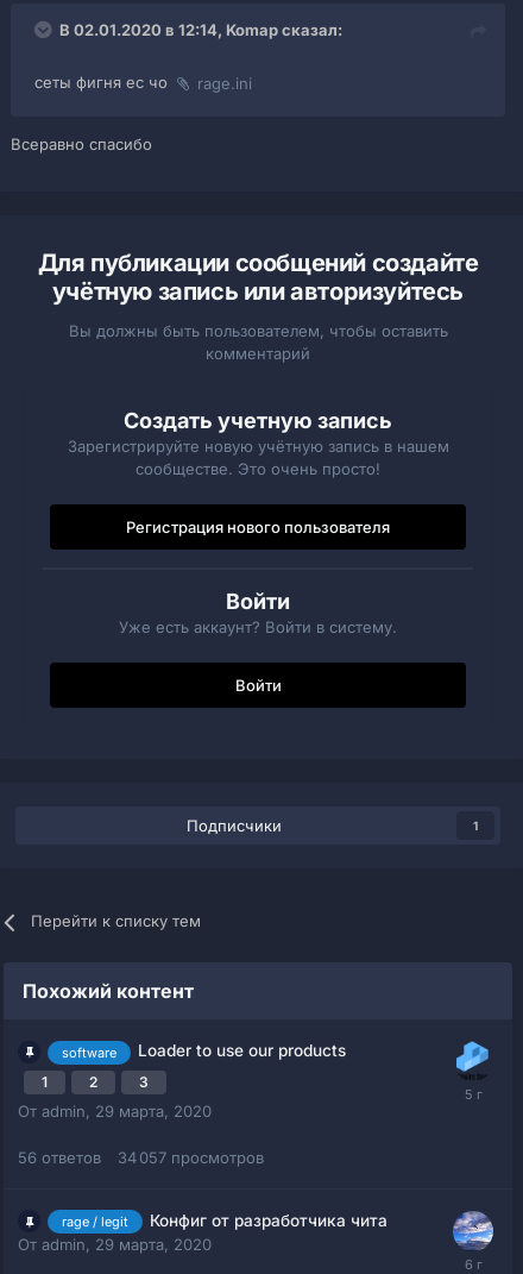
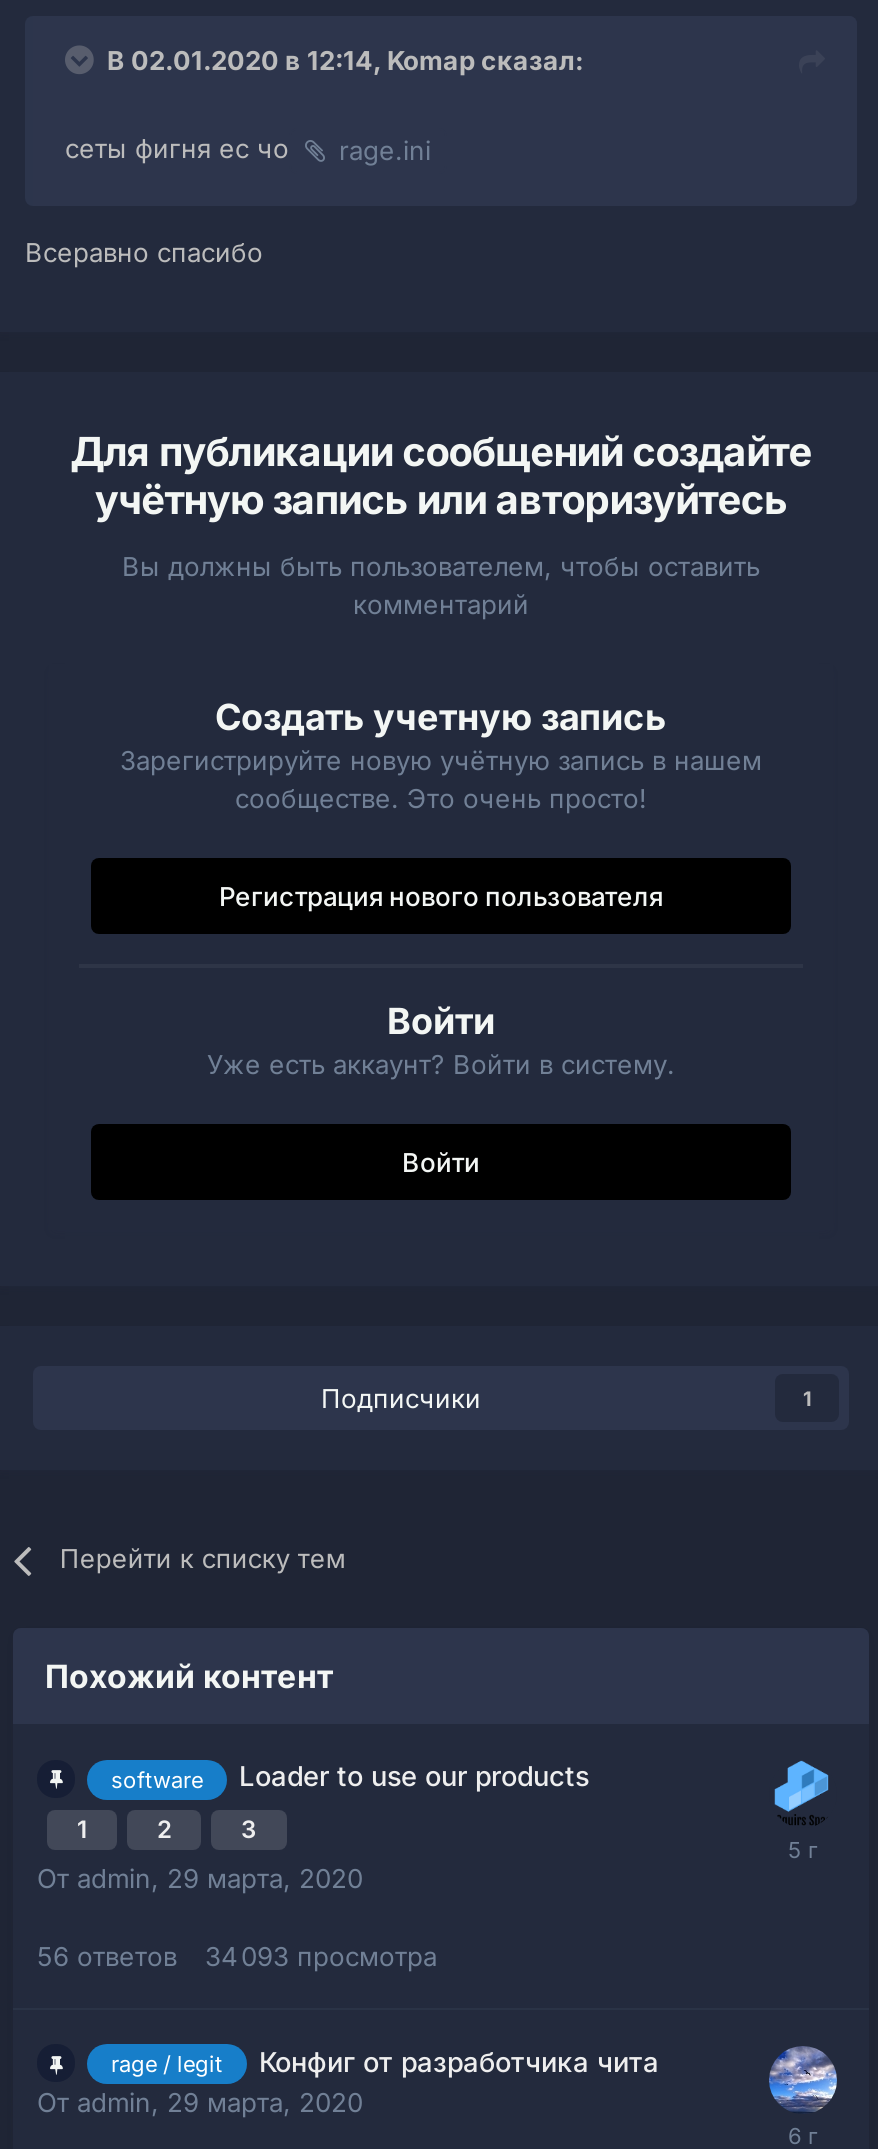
[18,1148,264,1167] 56 ответов 34 057 просмотров -> [37,1939,437,1971] 56 ответов 34 093 просмотра

